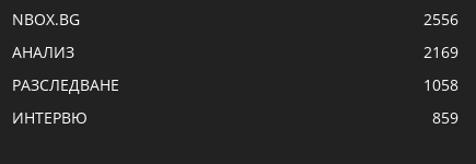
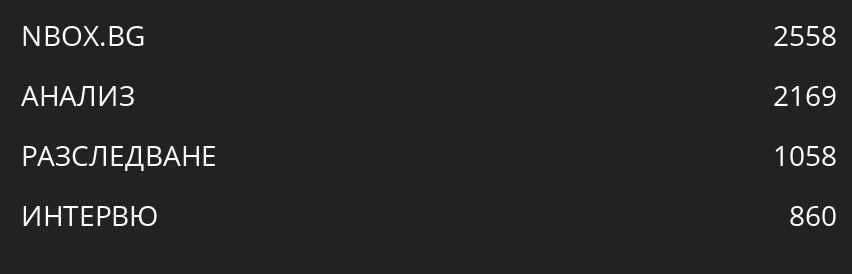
[423,9,458,30] 2556 -> [773,15,837,53] 2558
[432,108,458,128] 859 -> [789,195,837,233] 860

